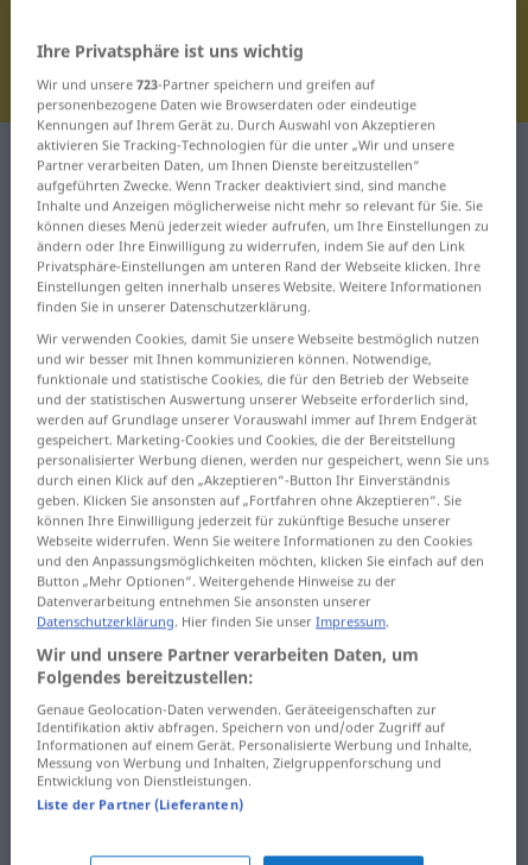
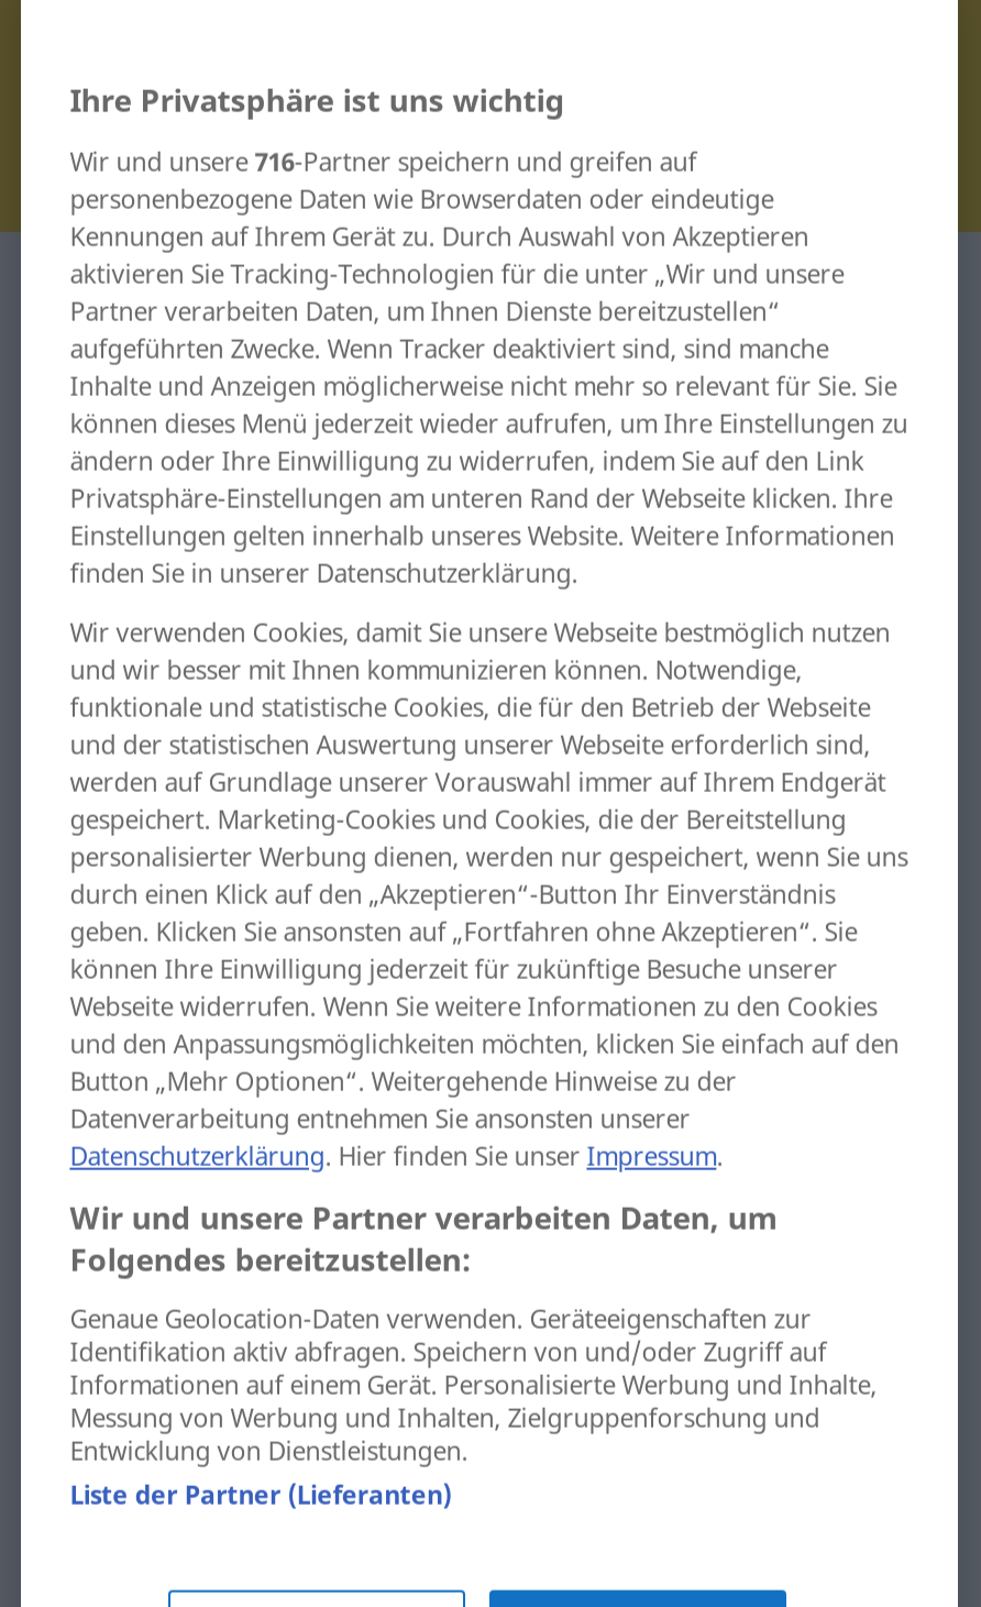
[37,75,375,93] Wir und unsere 723-Partner speichern und greifen auf -> [70,145,697,178] Wir und unsere 716-Partner speichern und greifen auf

